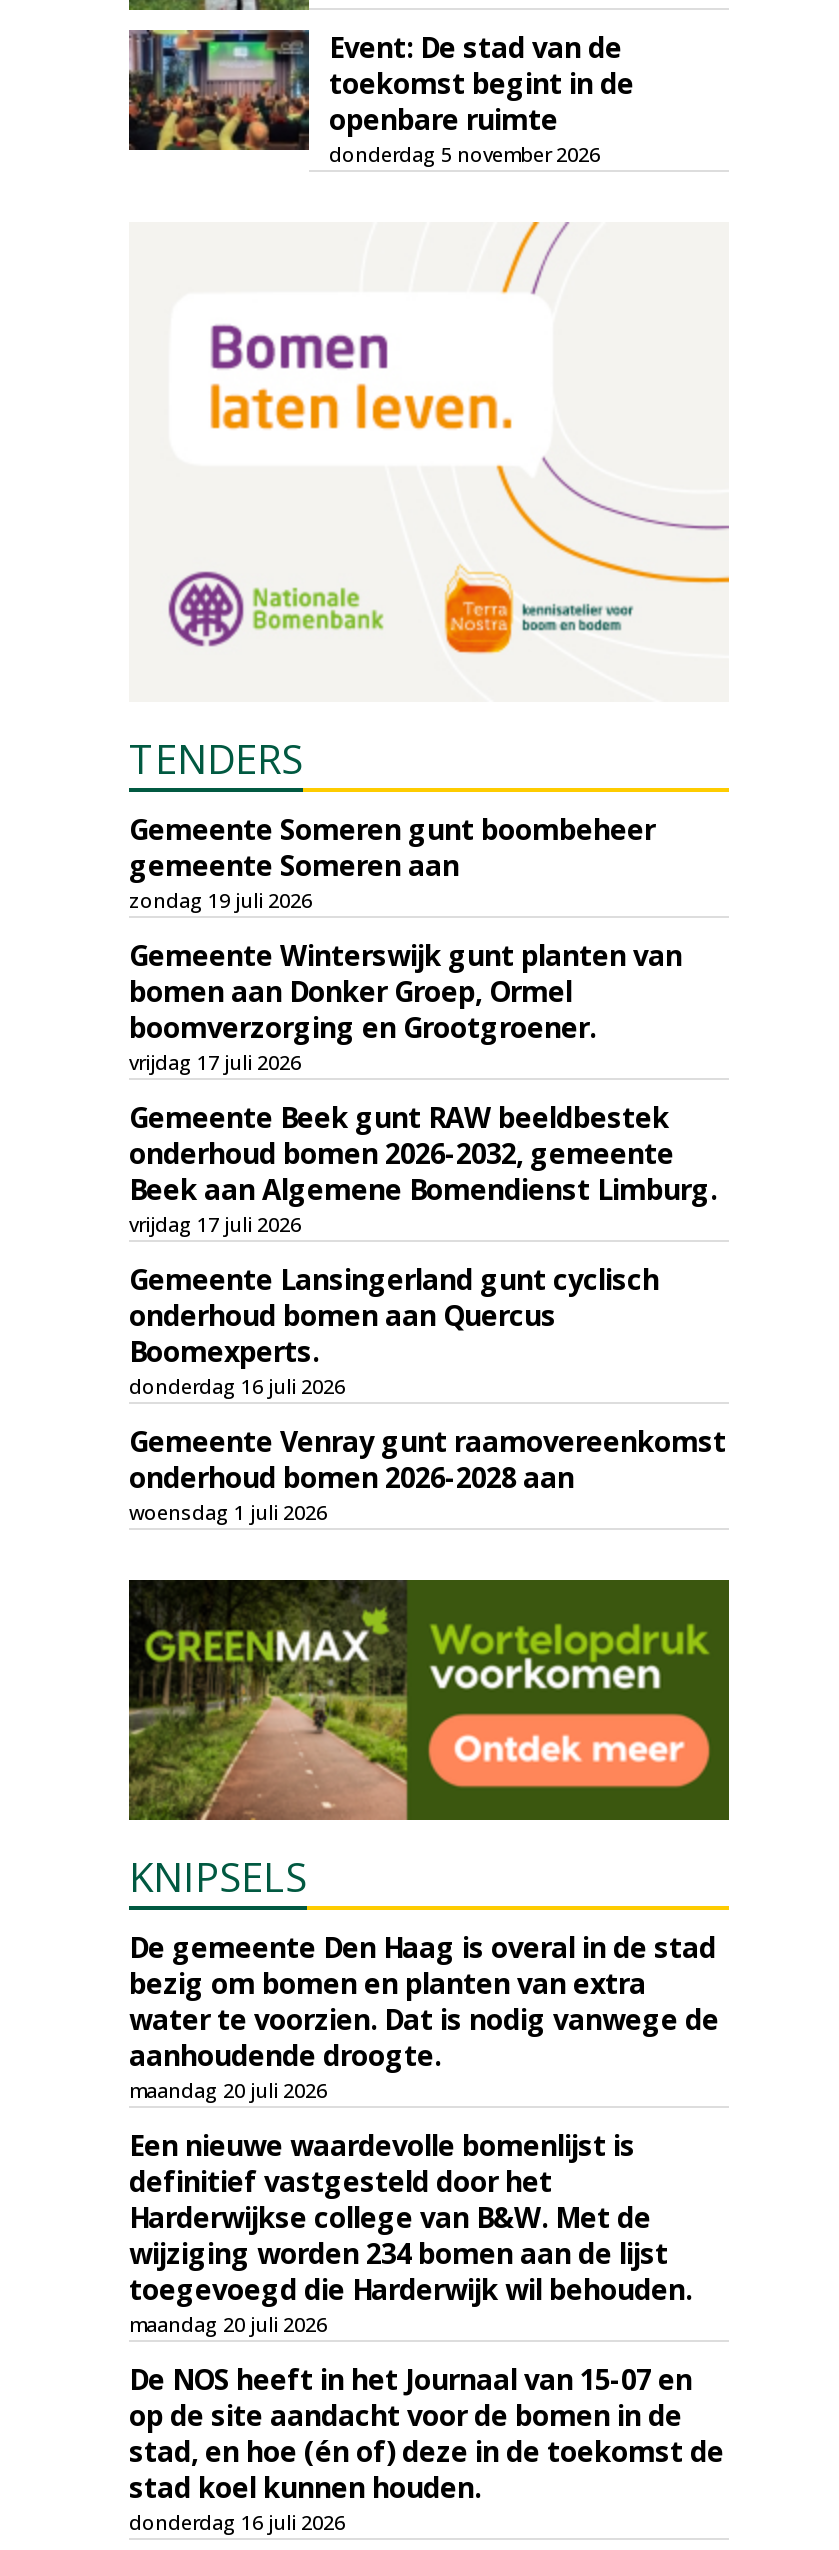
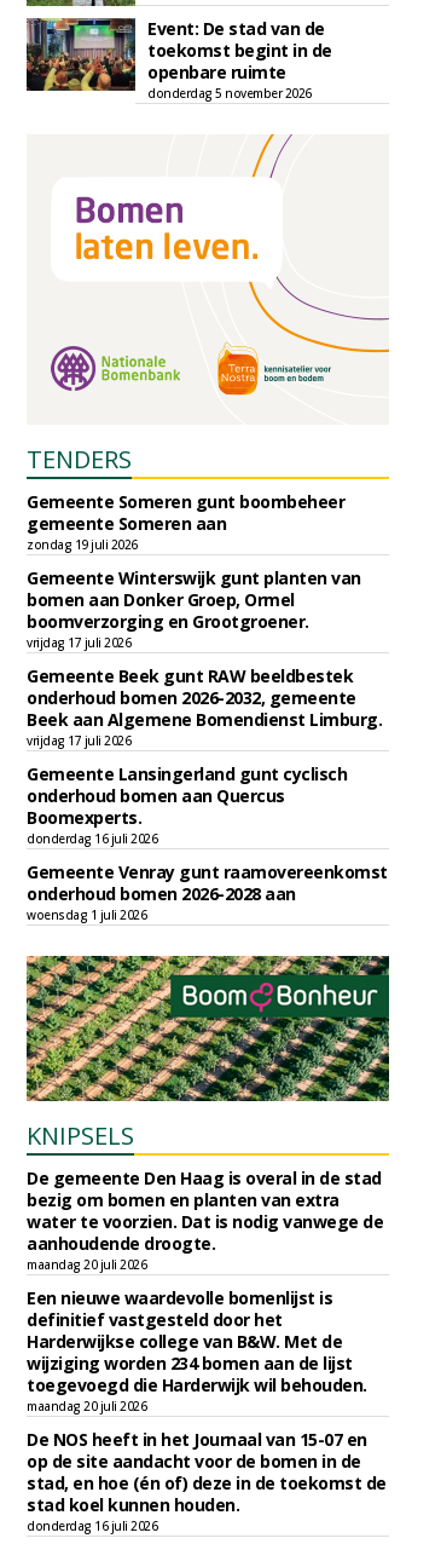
[127,1578,729,1822] [image] -> [25,955,390,1102] [image]

